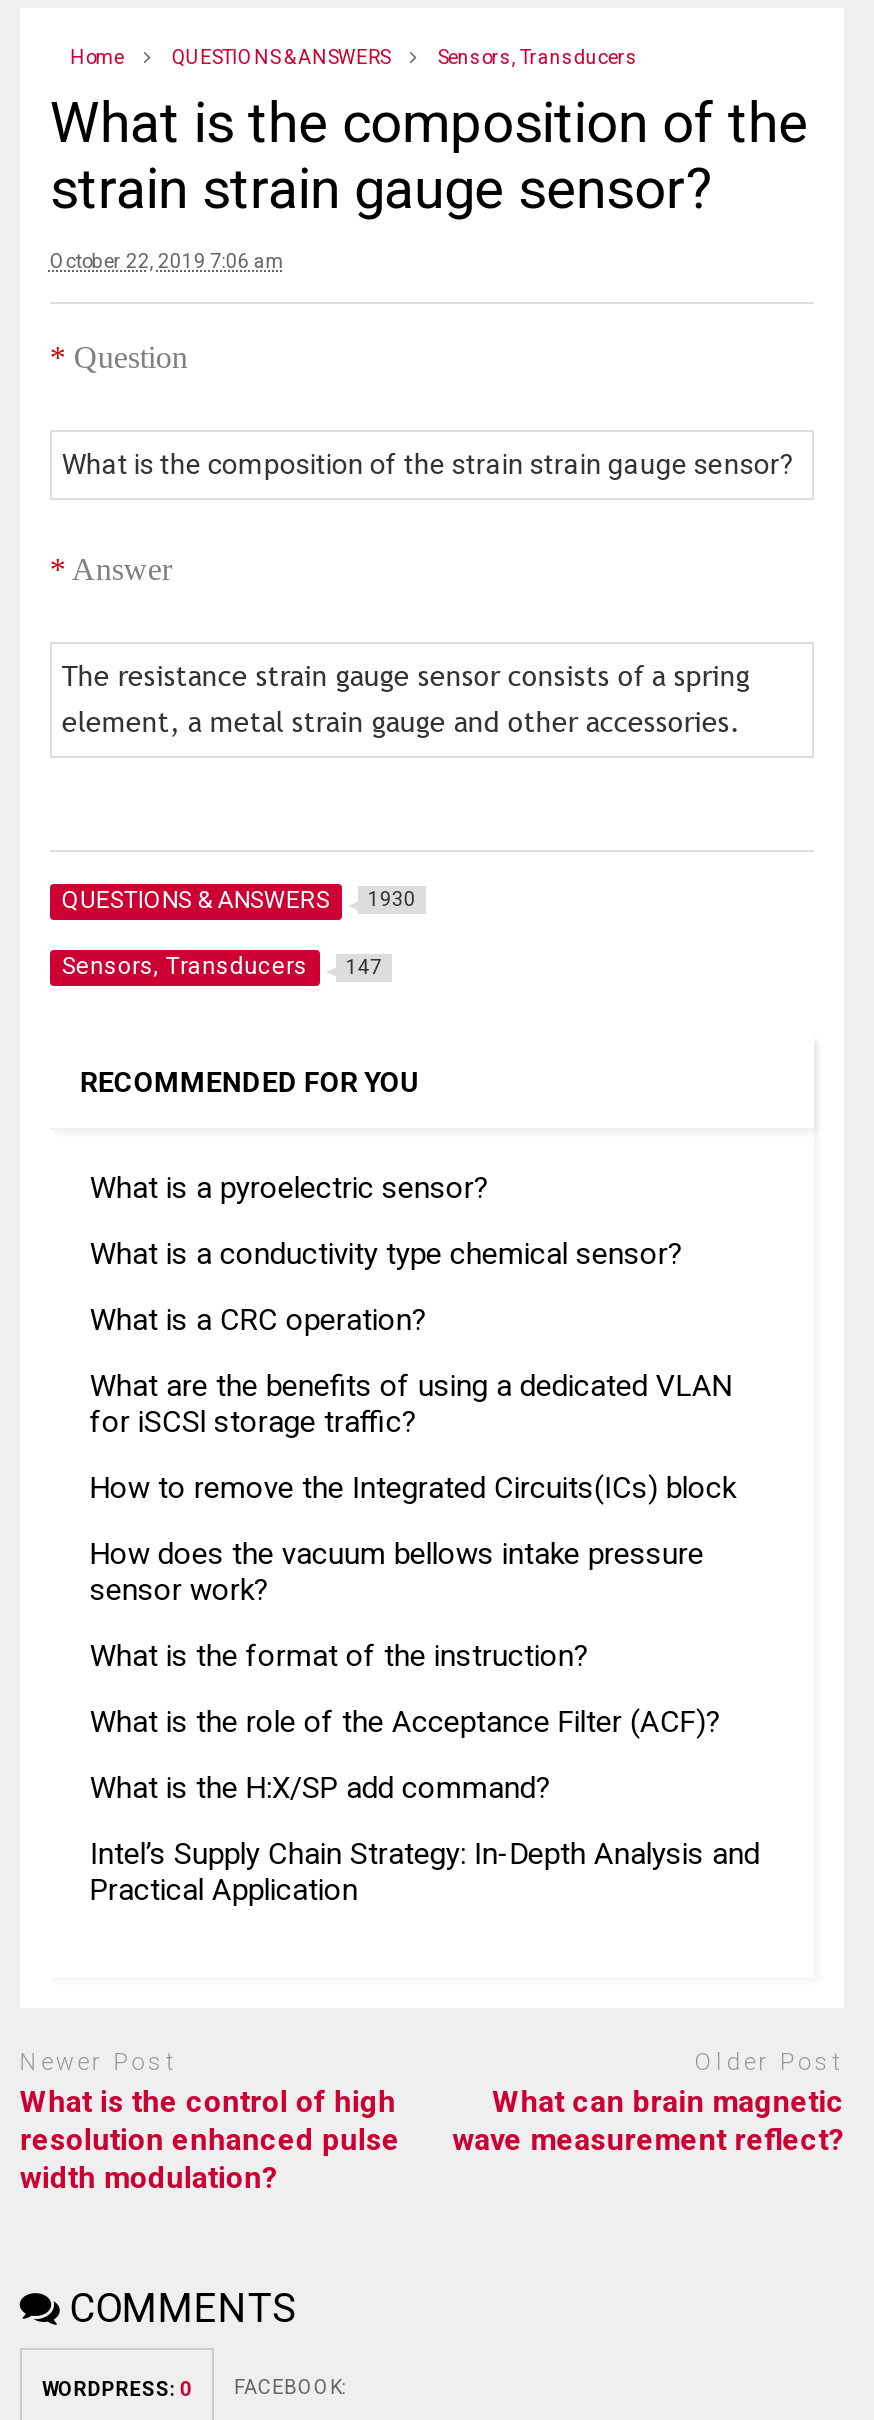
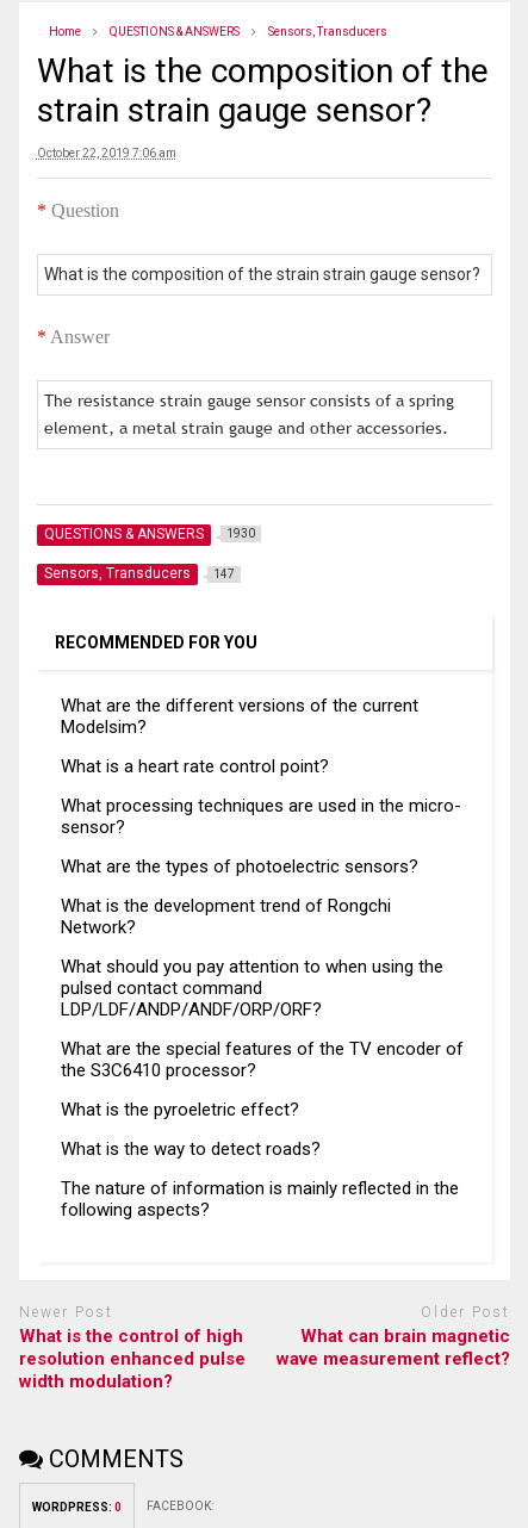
[90,1170,490,1206] What is a pyroelectric sensor? -> [61,695,418,738] What are the different versions of the current | Modelsim?
[90,1236,684,1272] What is a conductivity type chemical sensor? -> [61,756,329,777] What is a heart rate control point?
[90,1302,428,1338] What is a CRC operation? -> [61,795,461,838] What processing techniques are used in the micro- | sensor?
[90,1368,732,1440] What are the benefits of using a dedicated VLAN | for iSCSl storage traffic? -> [61,856,418,877] What are the types of photoelectric sensors?
[90,1470,736,1506] How to remove the Integrated Circuits(ICs) block -> [61,895,391,938] What is the development trend of Rongchi | Network?
[90,1536,704,1608] How does the vacuum bellows intake pressure | sensor work? -> [61,956,443,1020] What should you pay attention to when using the | pulsed contact command | LDP/LDF/ANDP/ANDF/ORP/ORF?
[90,1638,590,1674] What is the format of the instruction? -> [61,1038,464,1081] What are the special features of the TV encoder of | the S3C6410 processor?
[90,1704,722,1740] What is the role of the Acceptance Filter (ACF)? -> [61,1099,299,1120] What is the pyroeletric effect?
[90,1770,552,1806] What is the H:X/SP add command? -> [61,1138,320,1160] What is the way to detect roads?
[90,1836,760,1908] Intel’s Supply Chain Strategy: In-Depth Analysis and | Practical Application -> [61,1178,459,1220] The nature of information is mainly reflected in the | following aspects?

